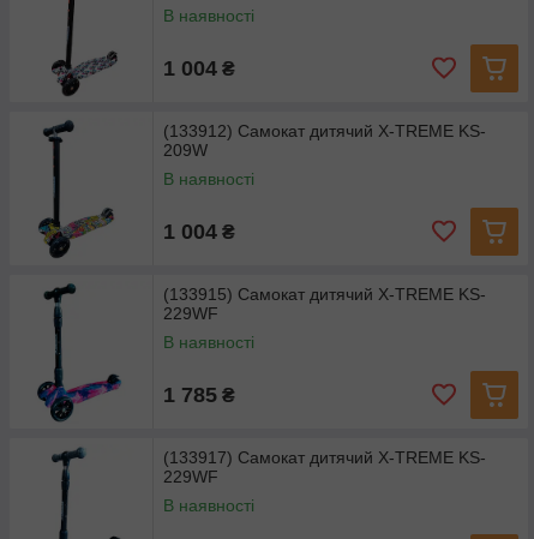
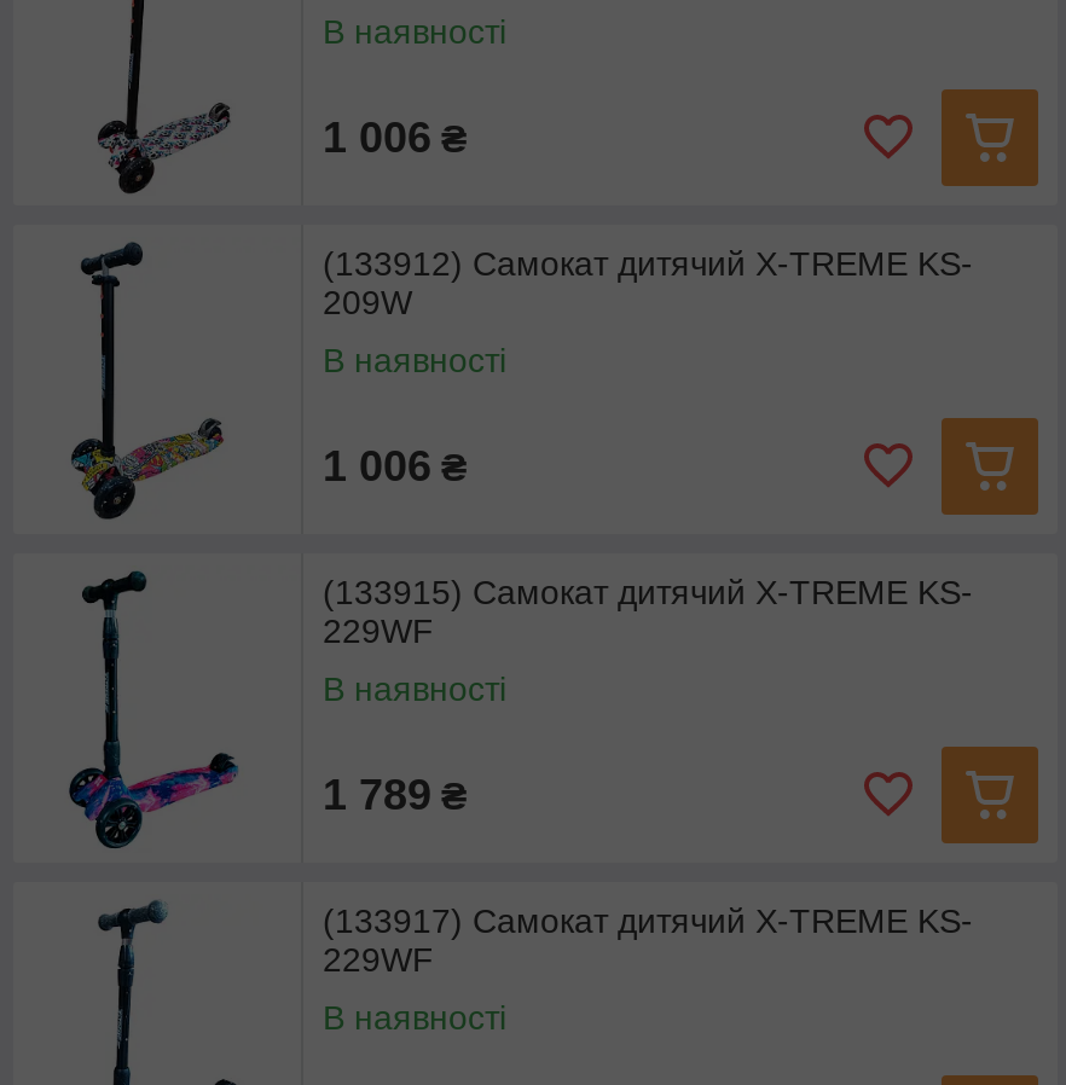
[163,56,235,80] 1 004 ₴ -> [323,113,468,161] 1 006 ₴
[163,219,235,243] 1 004 ₴ -> [323,441,468,490] 1 006 ₴
[163,382,235,406] 1 785 ₴ -> [323,770,468,818] 1 789 ₴

